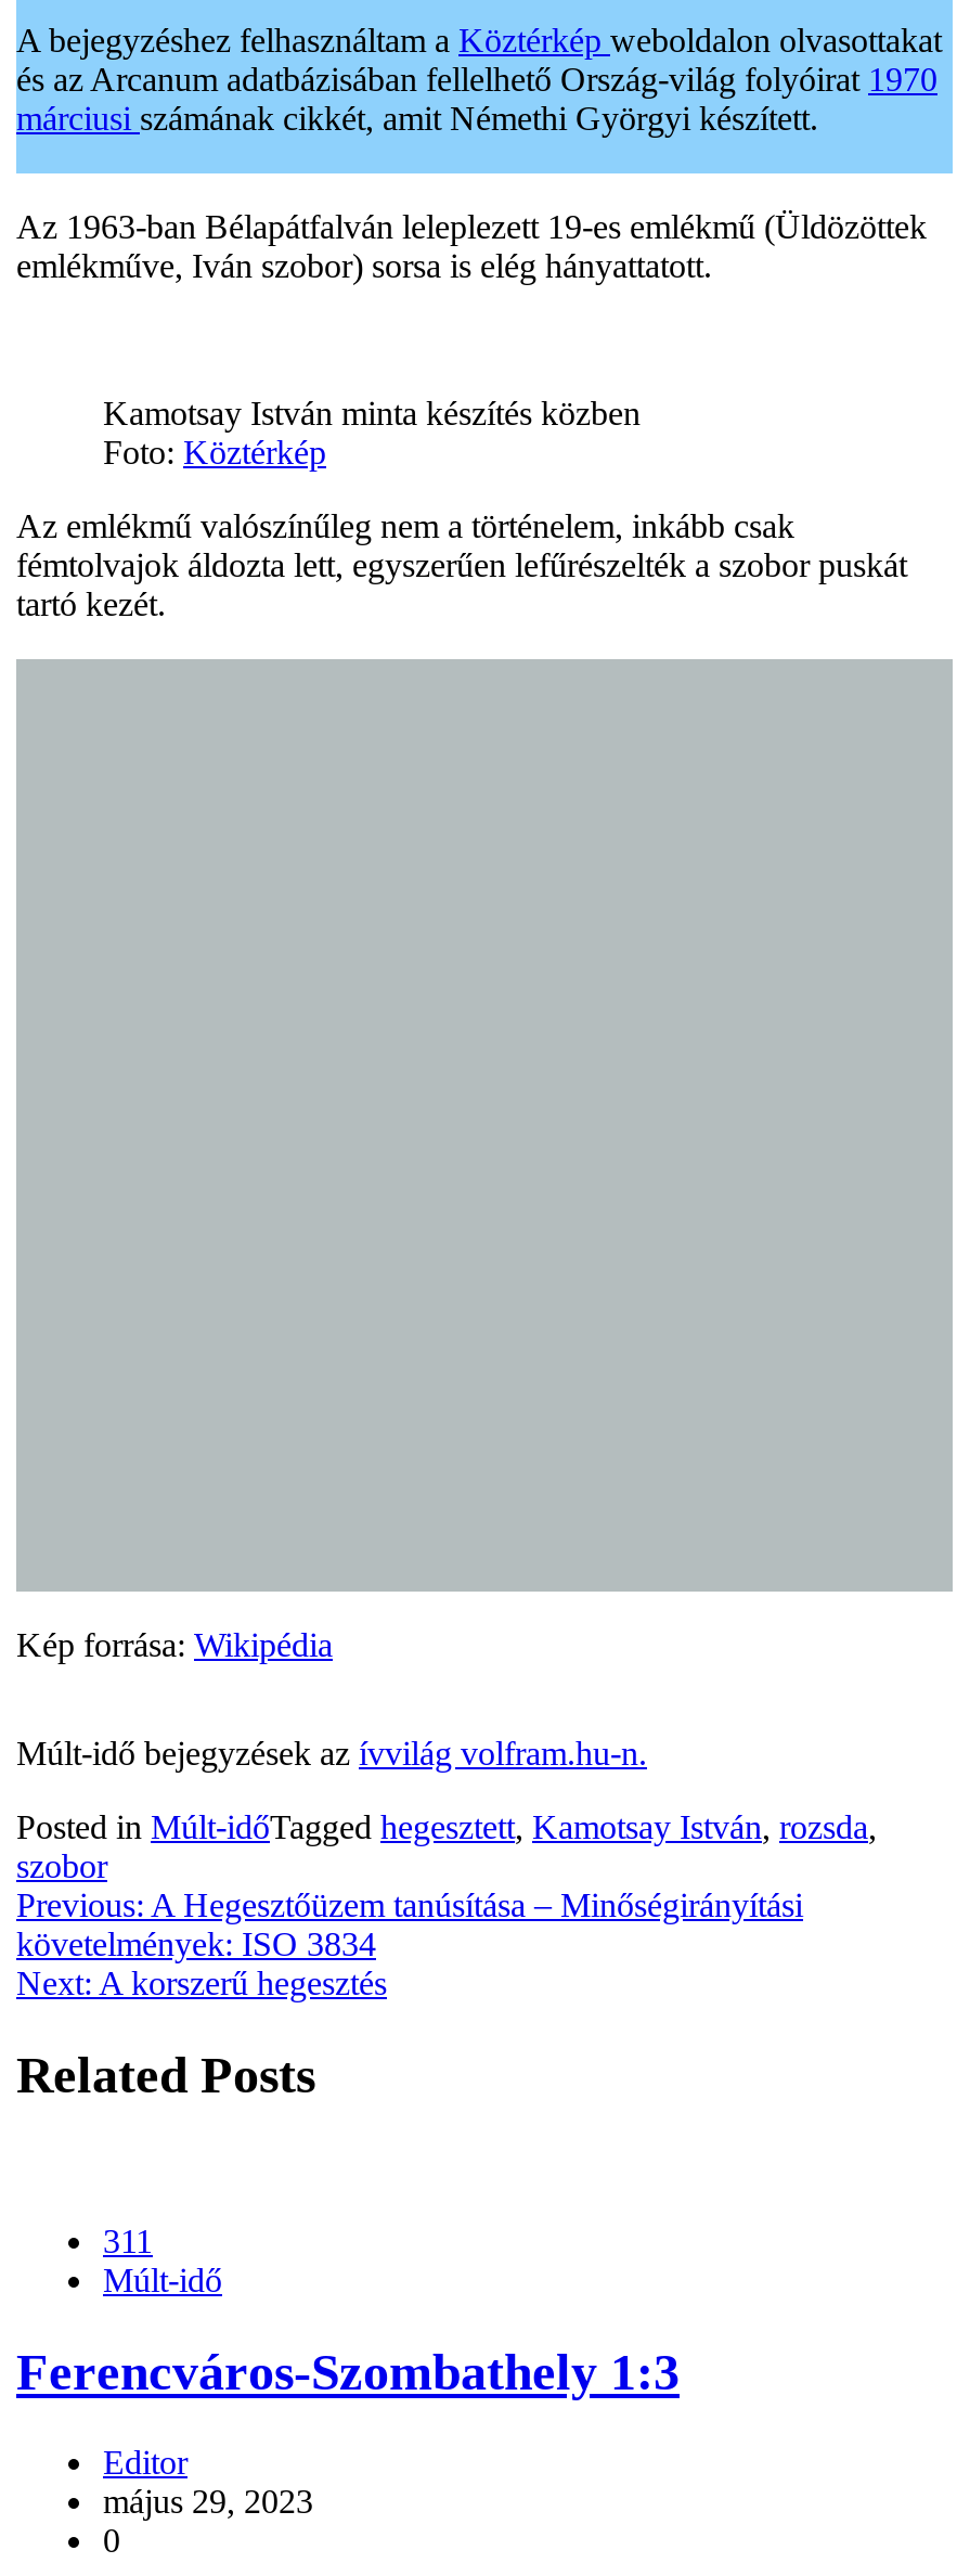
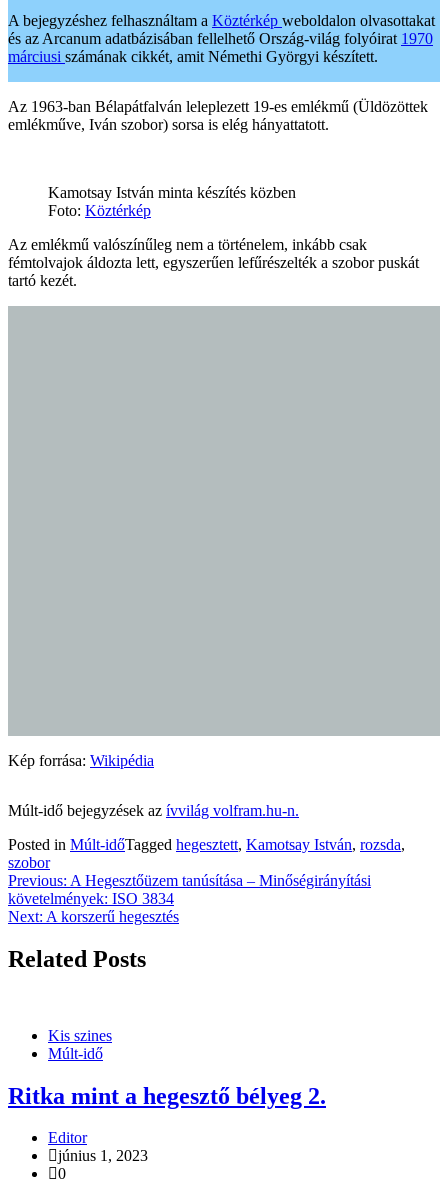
[103,2222,153,2259] 311 -> [48,1027,112,1044] Kis szines
[16,2343,680,2399] Ferencváros-Szombathely 1:3 -> [8,1082,326,1108] Ritka mint a hegesztő bélyeg 2.
[103,2484,313,2520] május 29, 2023 -> [58,1147,148,1164] június 1, 2023

